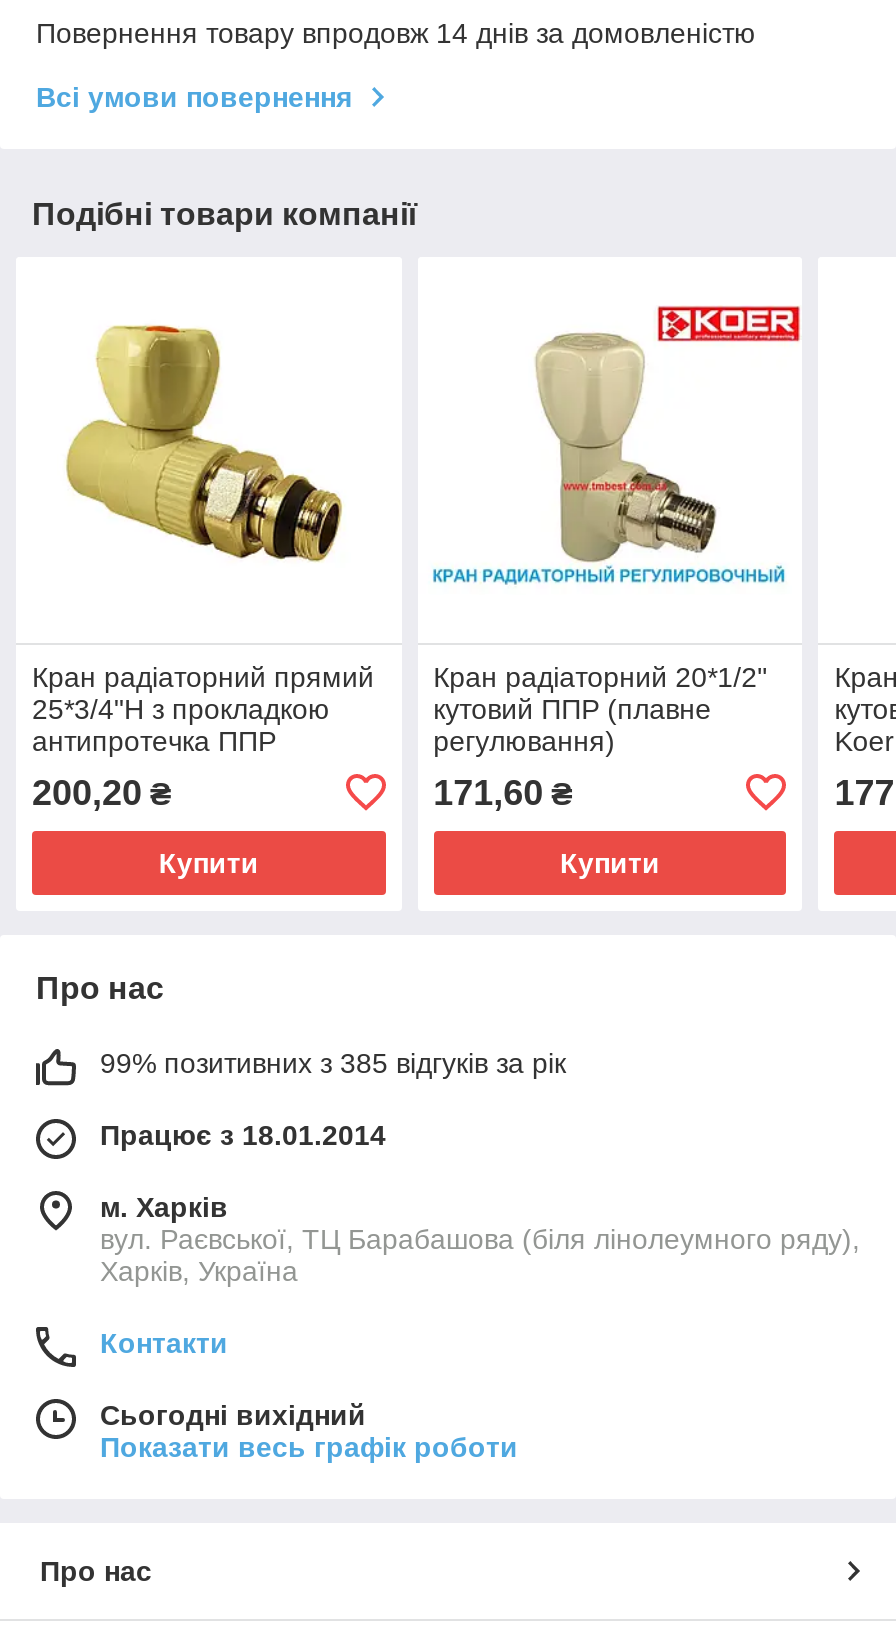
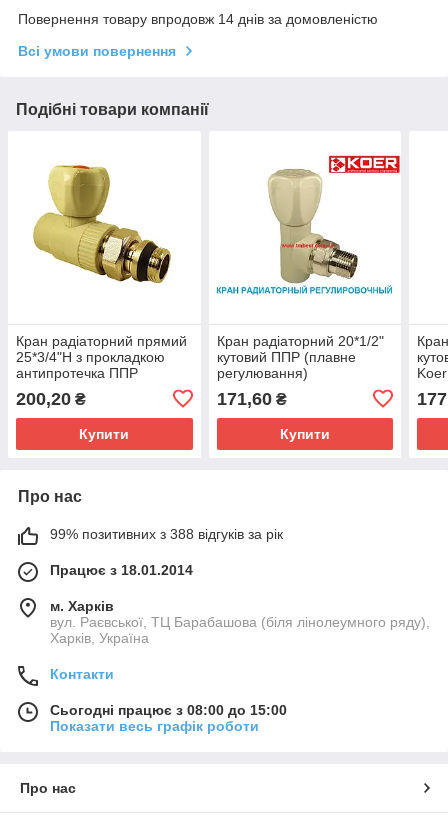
[100,1047,566,1079] 99% позитивних з 385 відгуків за рік -> [50,526,283,542] 99% позитивних з 388 відгуків за рік
[100,1399,366,1431] Сьогодні вихідний -> [50,702,287,718] Сьогодні працює з 08:00 до 15:00

